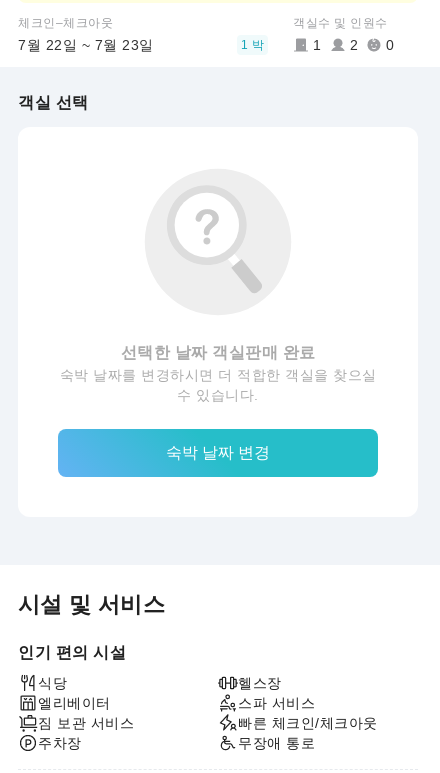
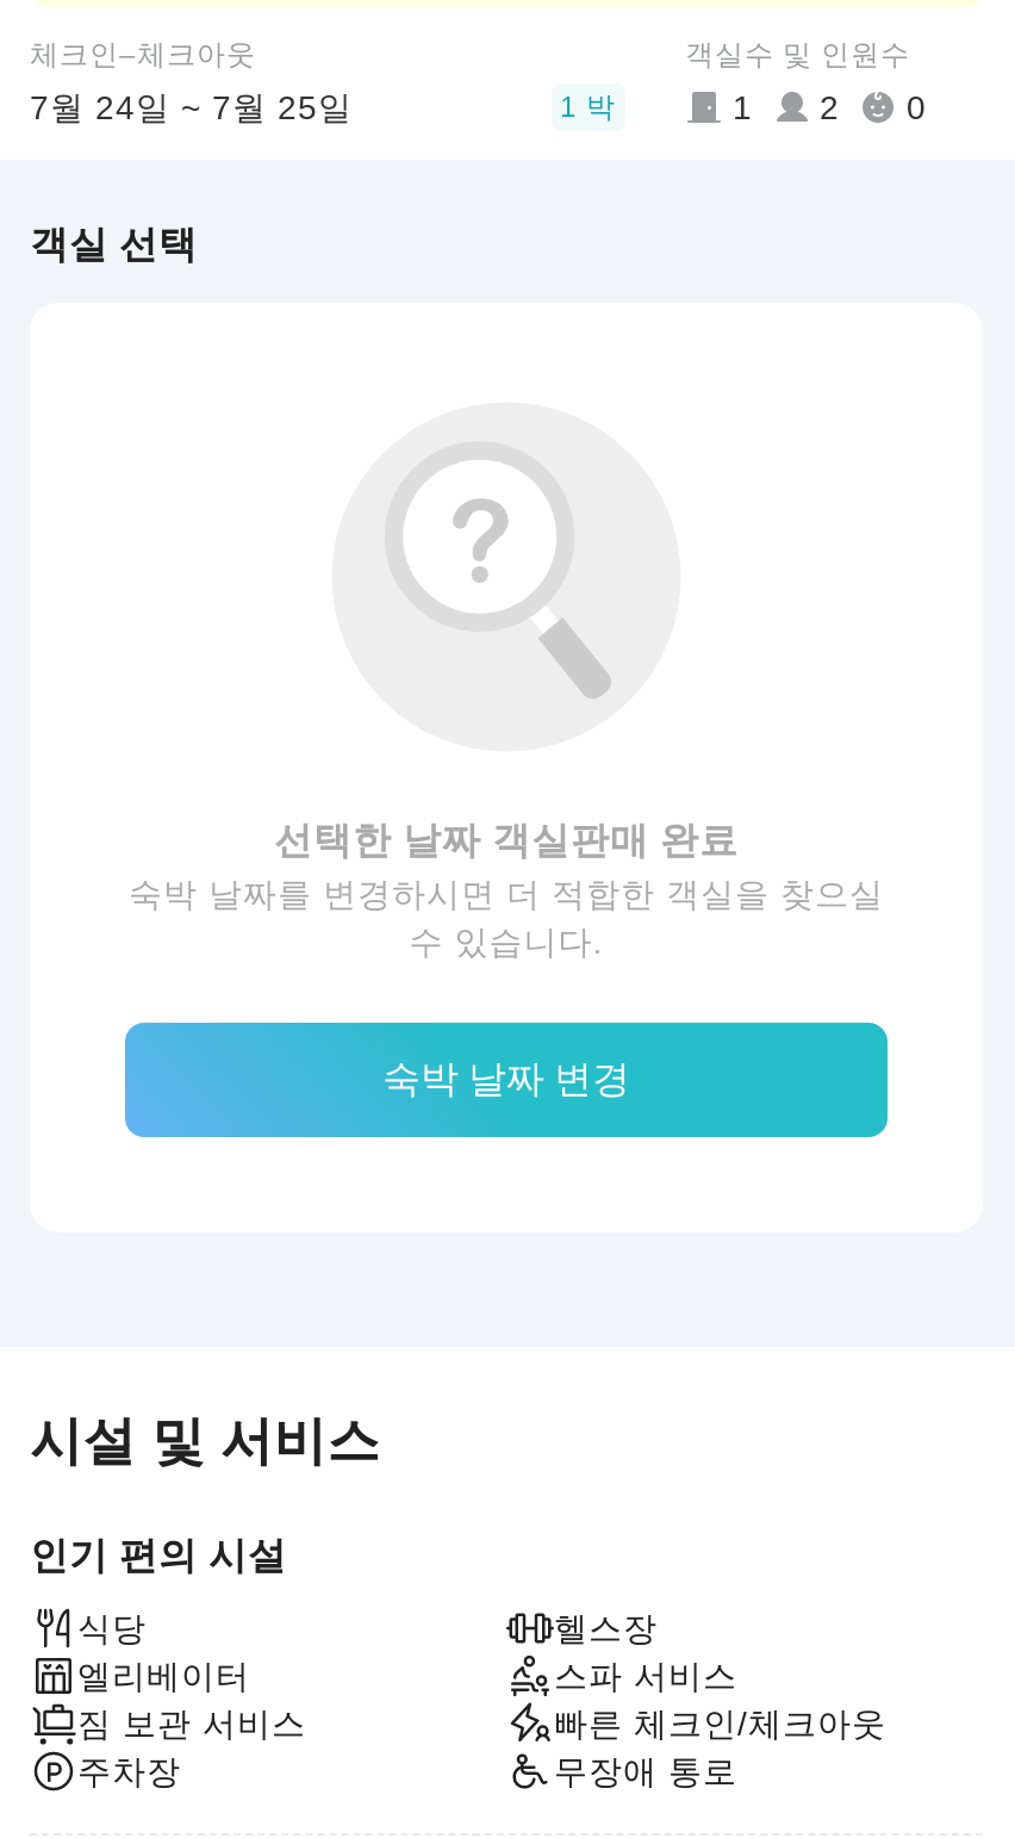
[18,37,153,53] 7월 22일 ~ 7월 23일 -> [30,88,353,126] 7월 24일 ~ 7월 25일

